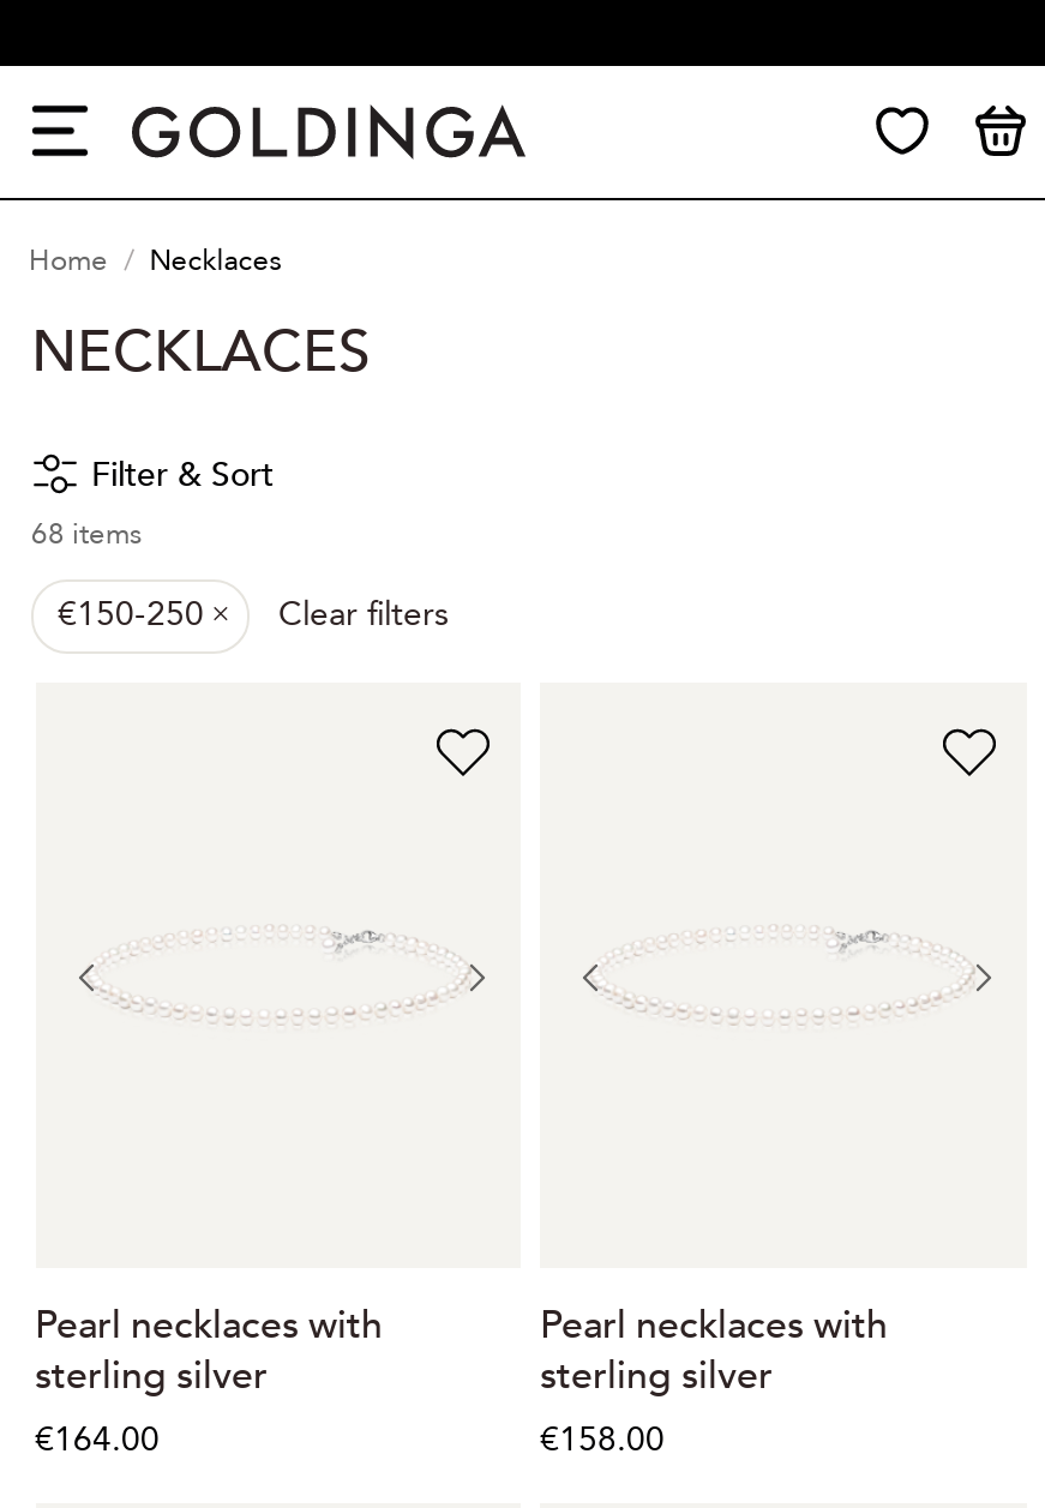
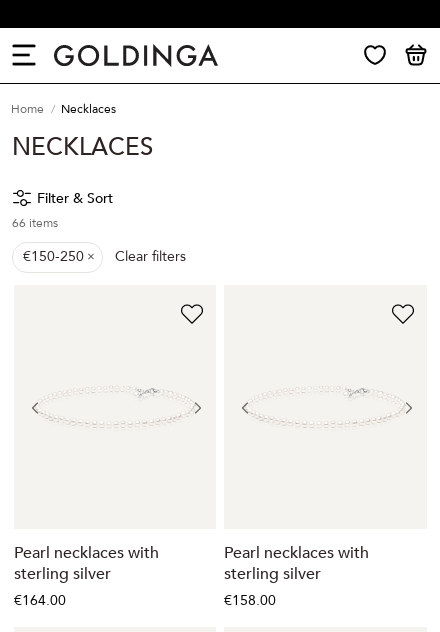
[31,513,142,552] 68 items -> [12,214,58,230] 66 items

